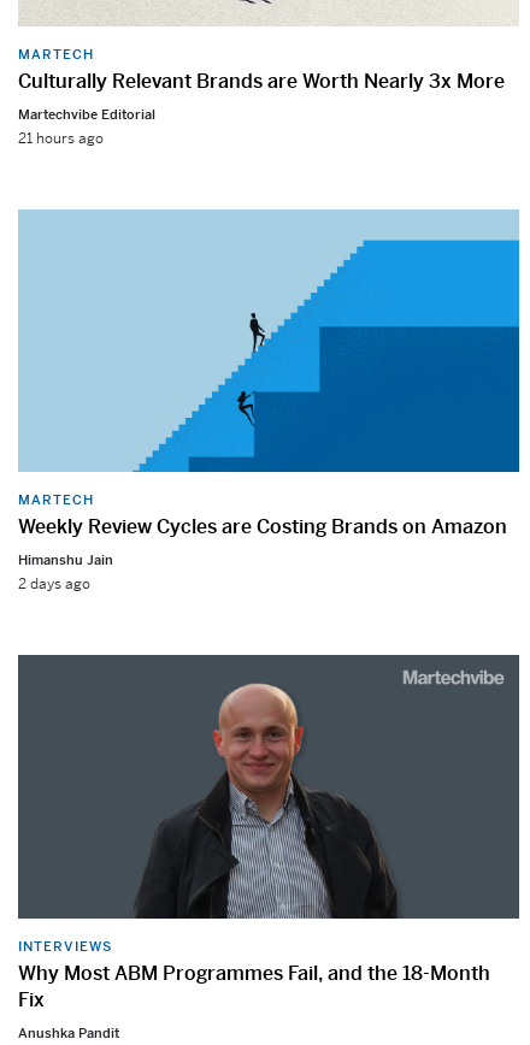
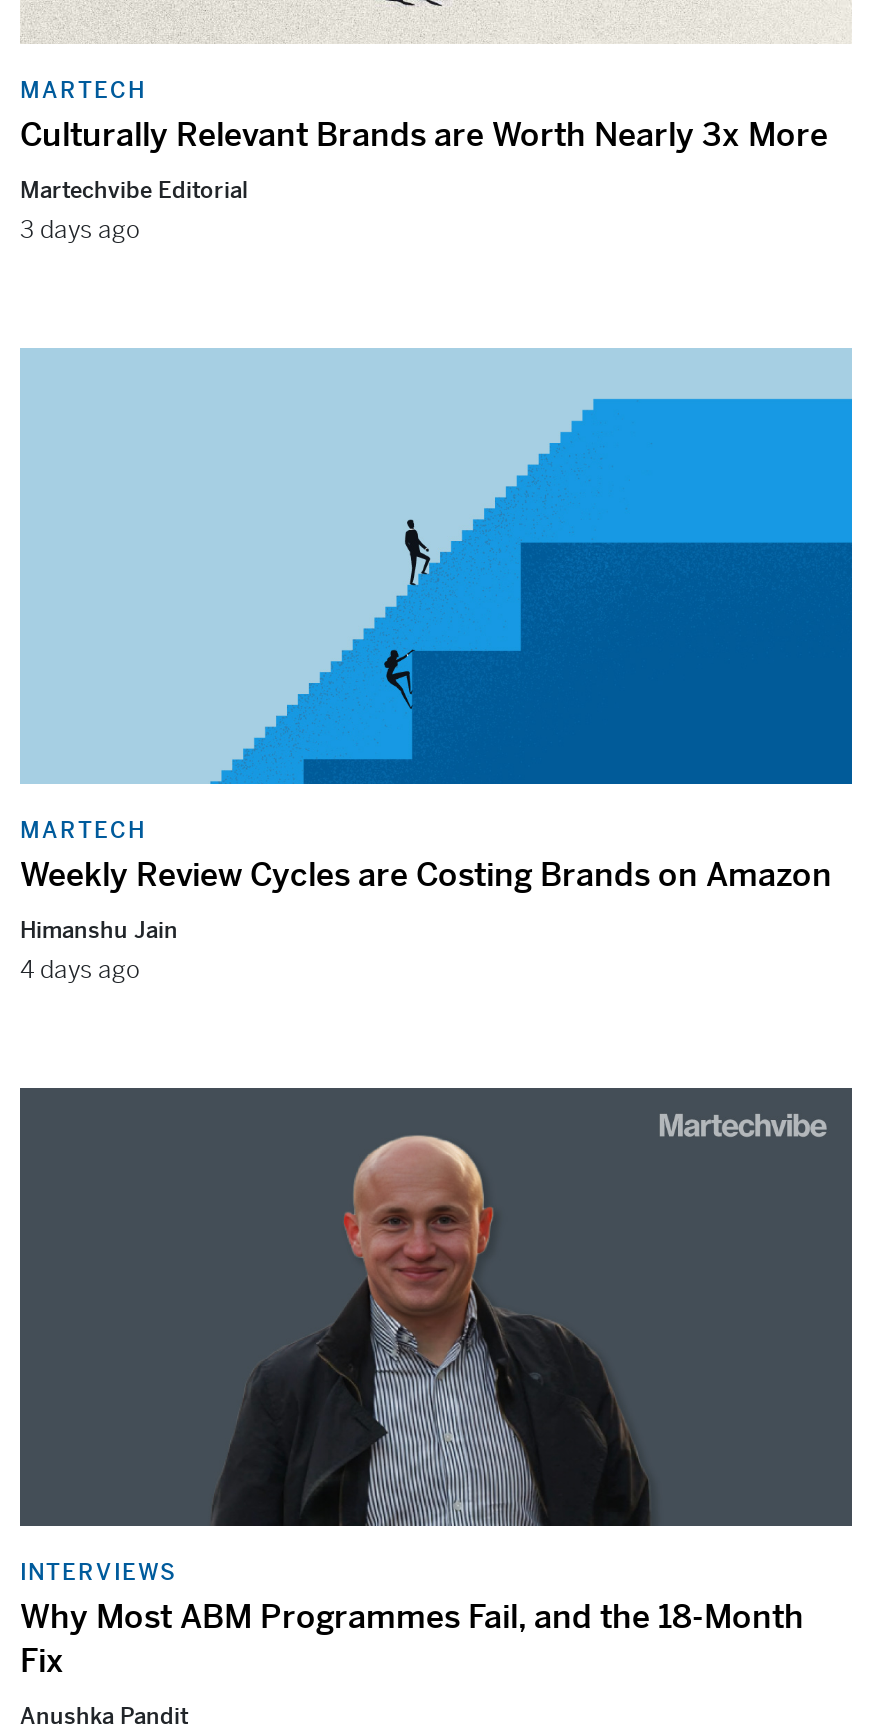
[18,129,104,148] 21 hours ago -> [20,214,140,246] 3 days ago
[18,575,90,594] 2 days ago -> [20,954,140,986] 4 days ago

